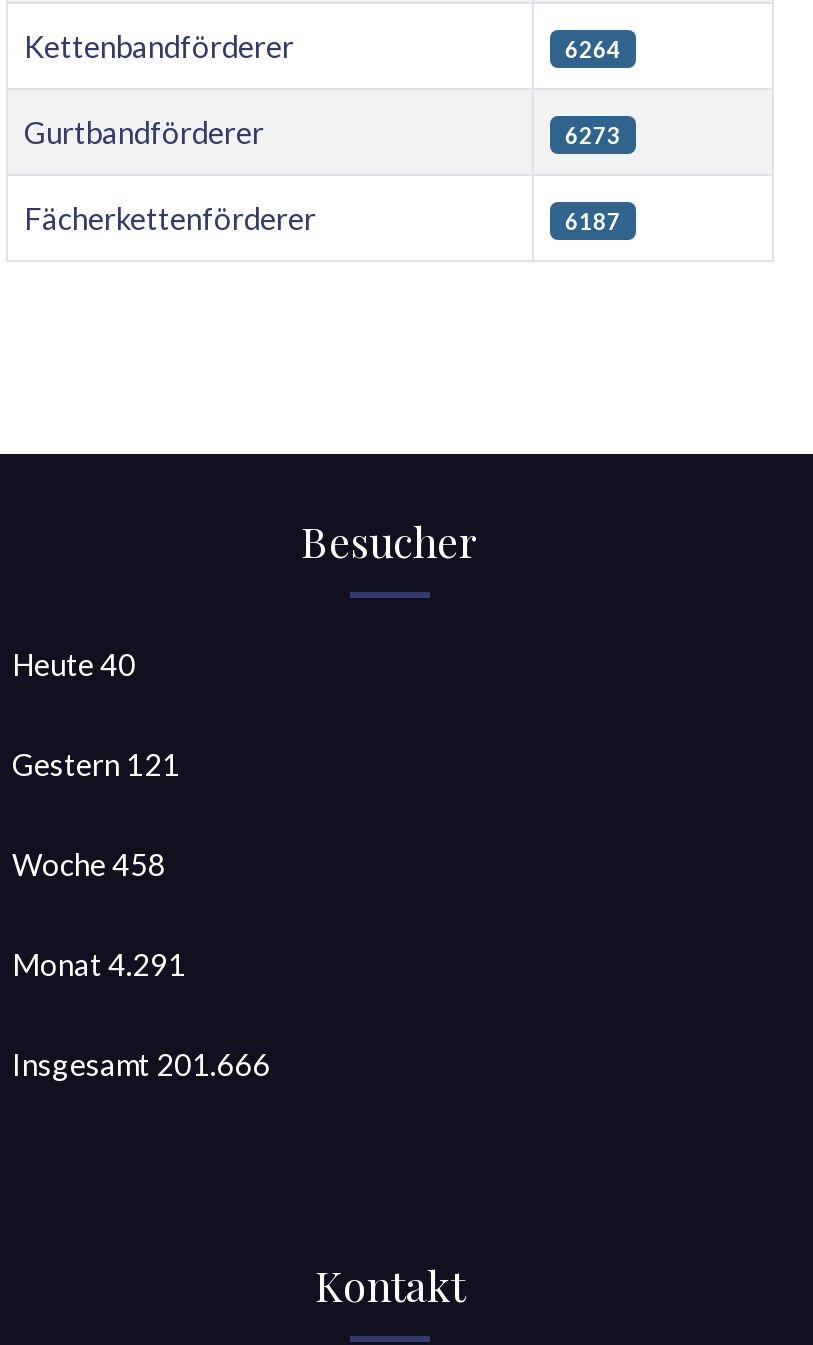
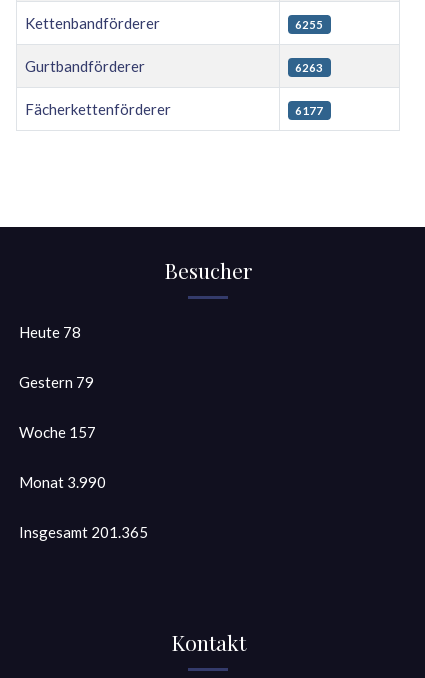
[565,36,621,62] 6264 -> [295,18,323,31] 6255
[565,122,621,148] 6273 -> [295,61,323,74] 6263
[565,208,621,234] 6187 -> [295,104,323,117] 6177
[12,646,136,682] Heute 40 -> [19,323,81,341] Heute 78
[12,746,180,782] Gestern 121 -> [19,373,94,391] Gestern 79
[12,846,166,882] Woche 458 -> [19,423,96,441] Woche 157
[12,946,186,982] Monat 4.291 -> [19,473,106,491] Monat 3.990
[12,1046,270,1082] Insgesamt 201.666 -> [19,523,148,541] Insgesamt 201.365

